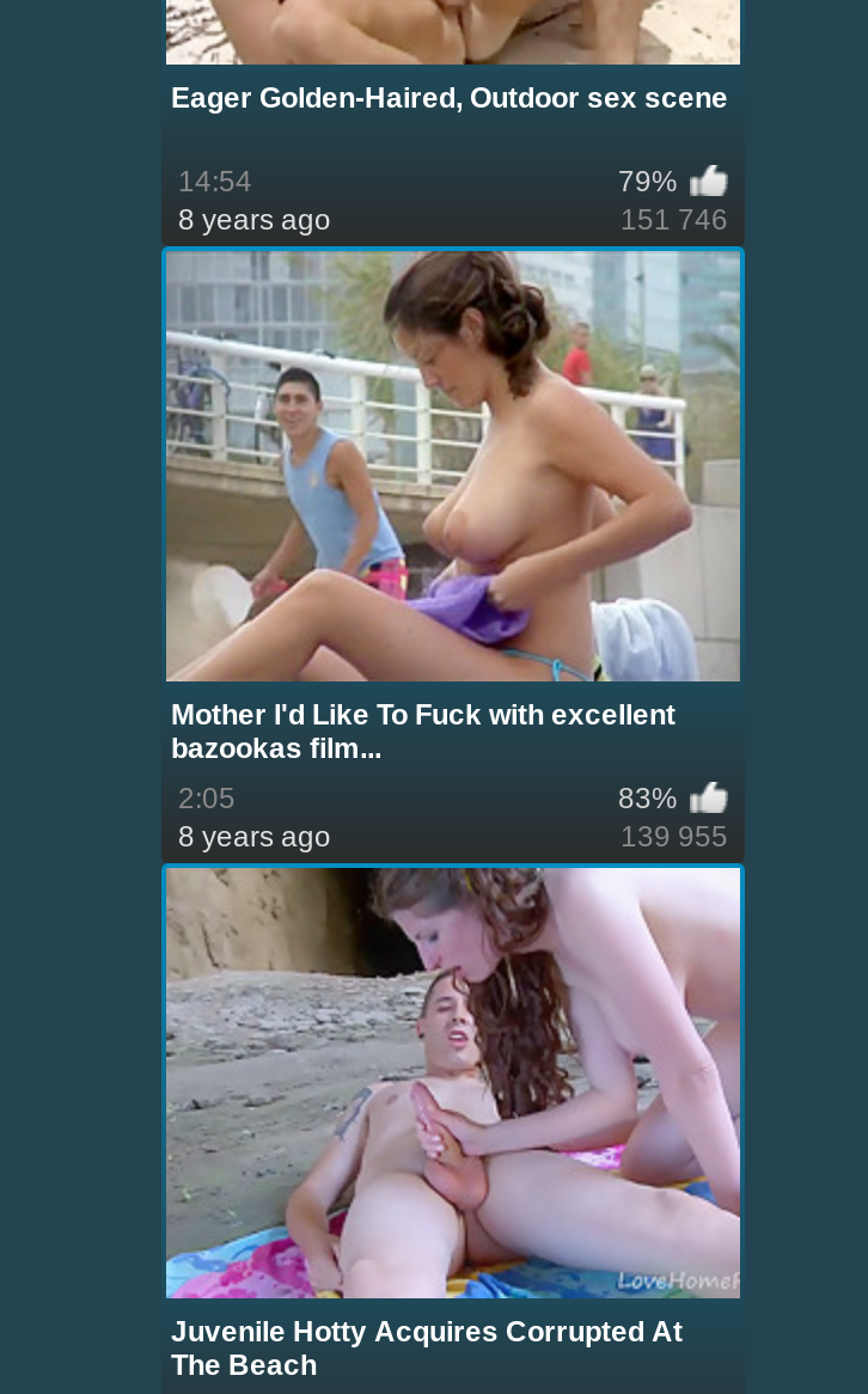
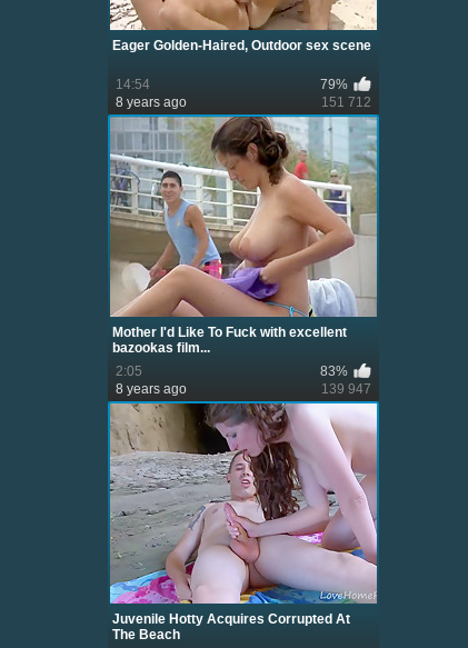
[621,203,728,237] 151 746 -> [321,95,371,110] 151 712
[621,820,728,854] 139 955 -> [321,381,371,397] 139 947

